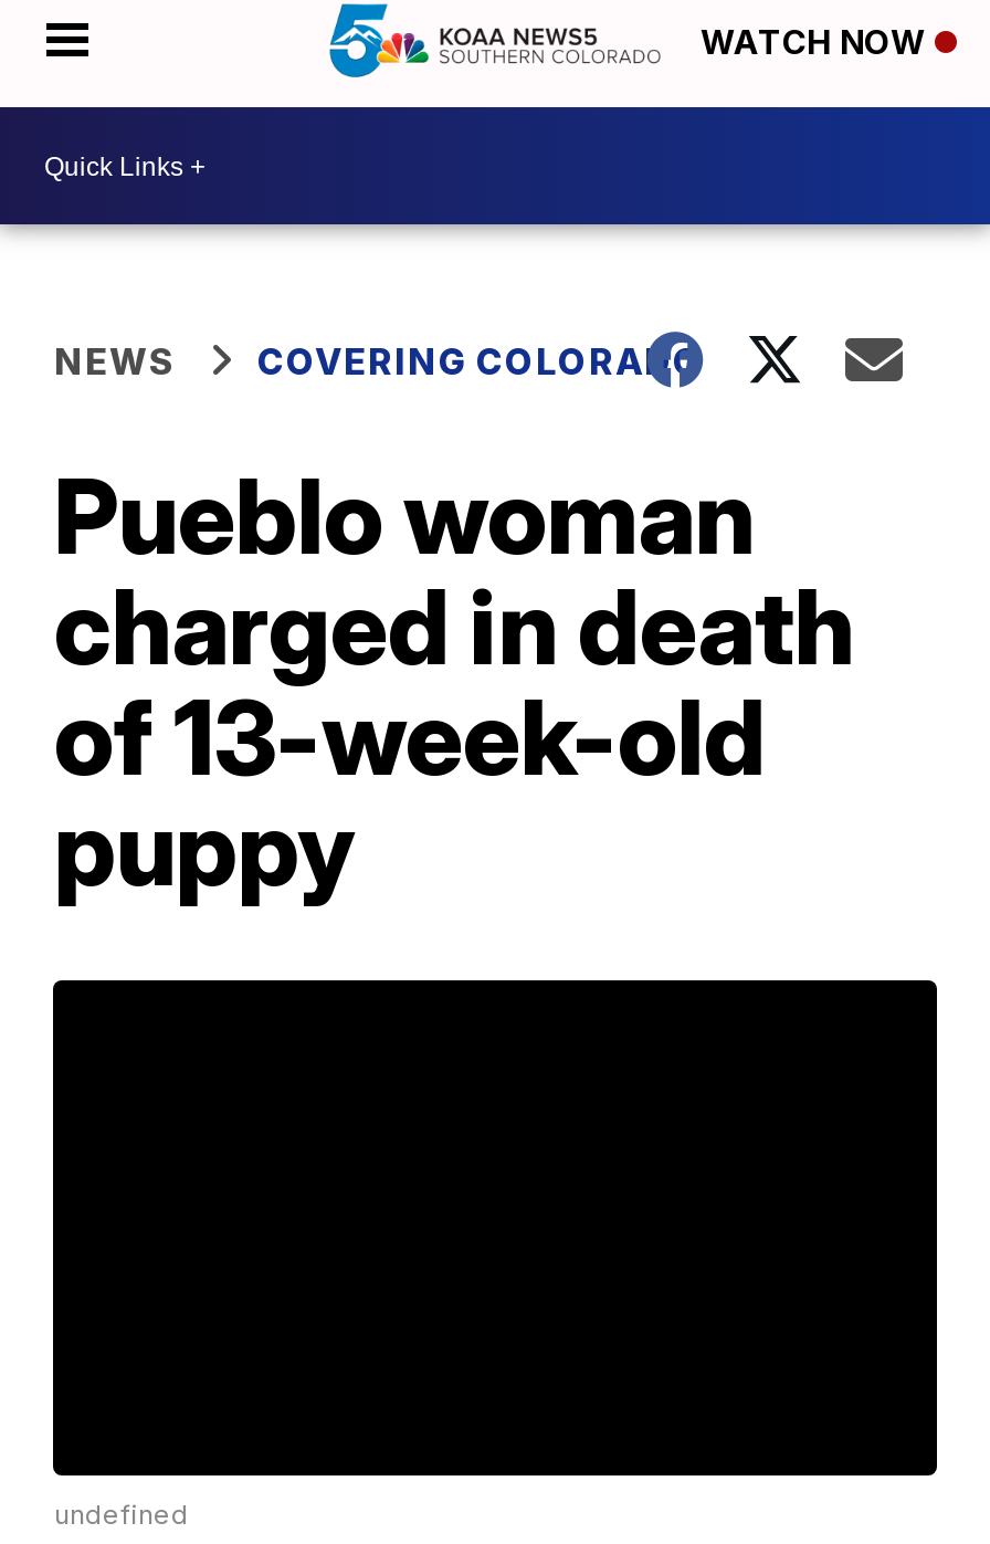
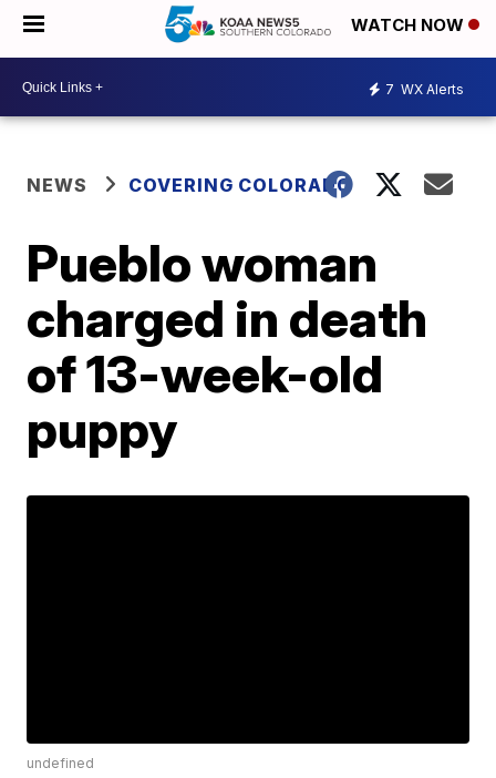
none -> [385,80,464,97] 7 WX Alerts

